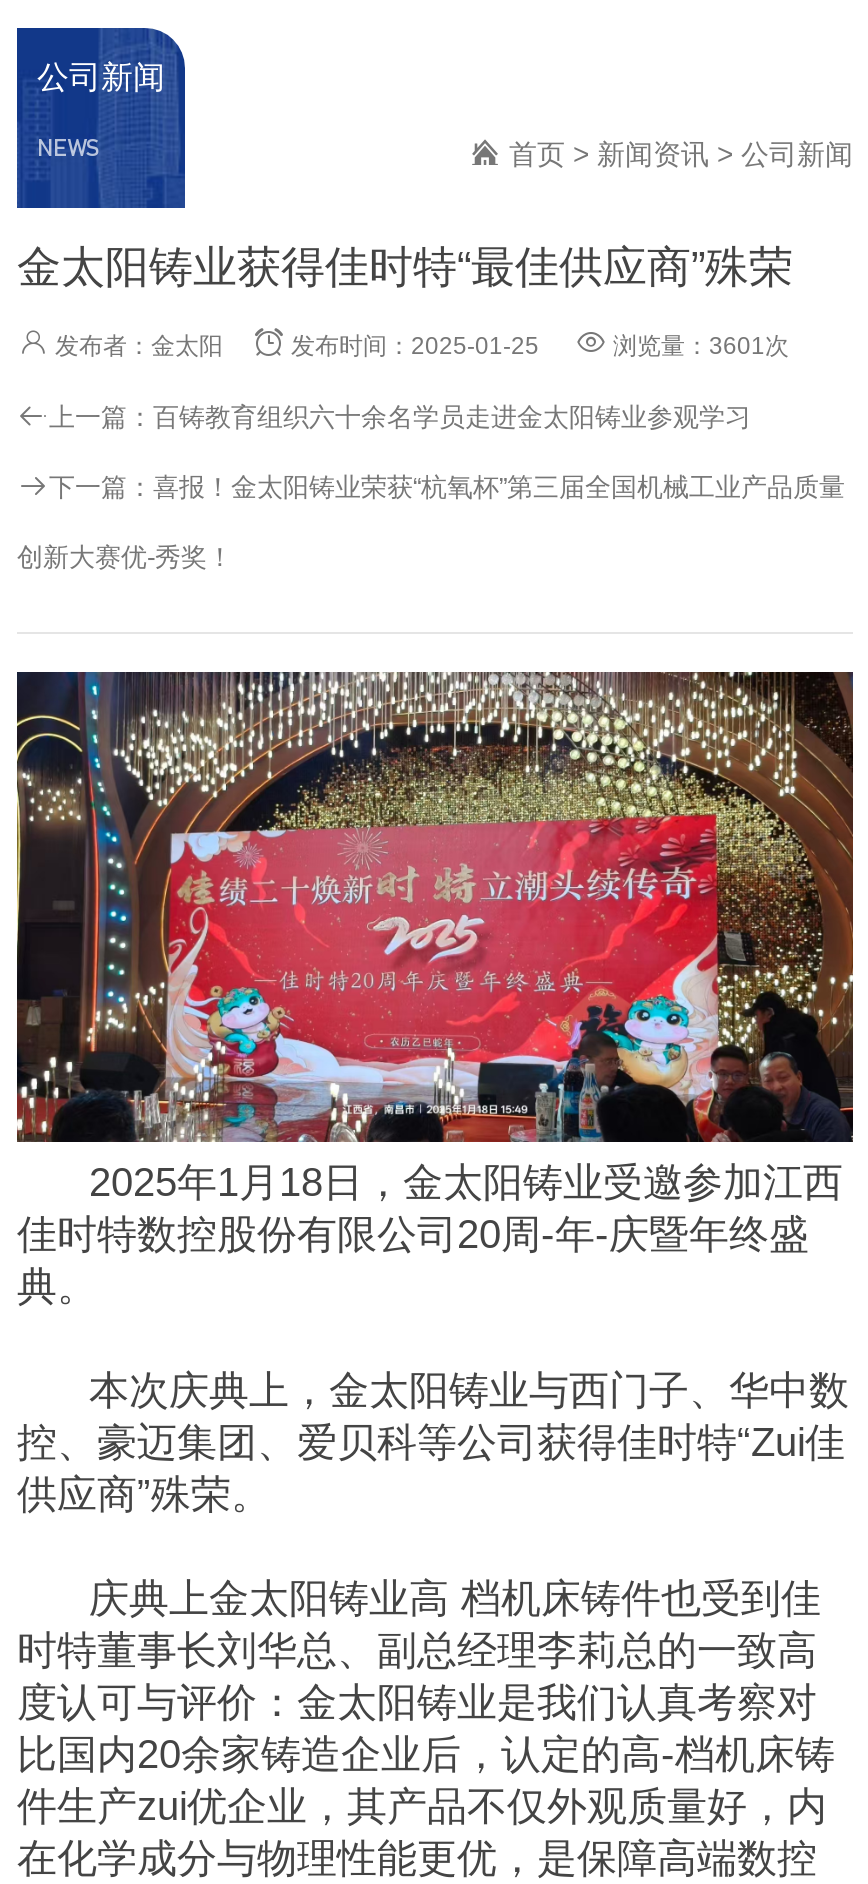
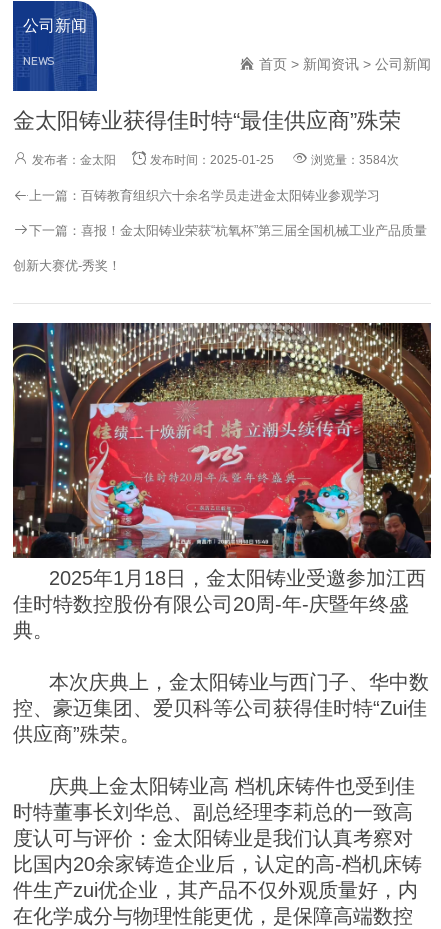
[49,333,789,361] 发布者：金太阳 发布时间：2025-01-25 浏览量：3601次 -> [29,153,399,167] 发布者：金太阳 发布时间：2025-01-25 浏览量：3584次

